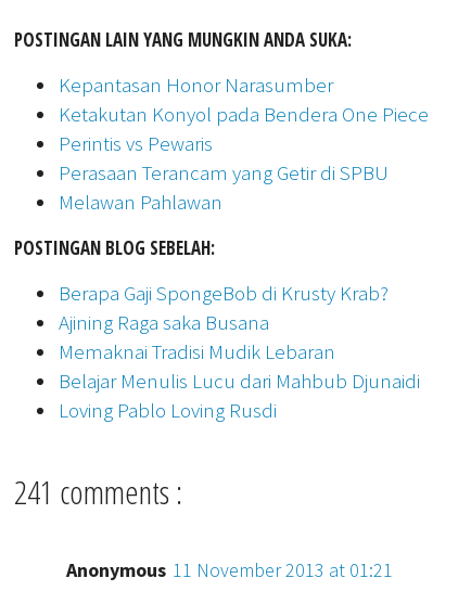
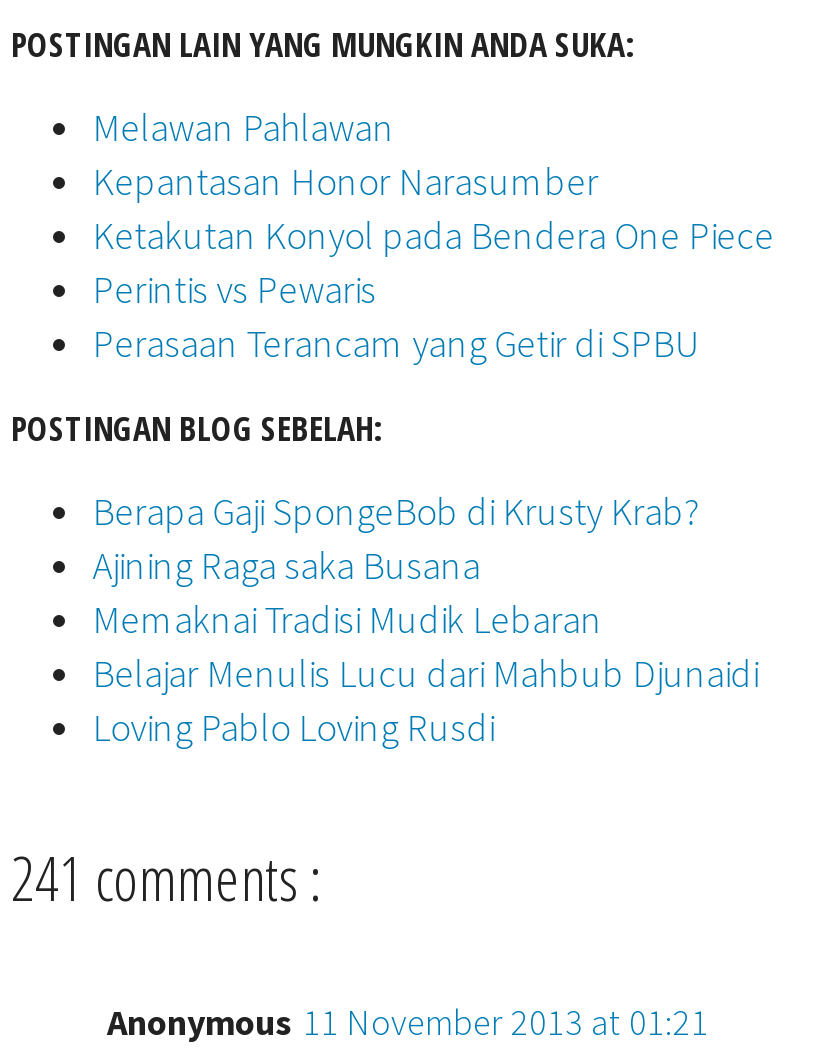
moved [58,72,428,186] -> [93,158,775,368]: Kepantasan Honor Narasumber | Ketakutan Konyol pada Bendera One Piece | Perintis vs Pewaris | Perasaan Terancam yang Getir di SPBU
moved [58,189,222,215] -> [93,104,395,152]: Melawan Pahlawan

